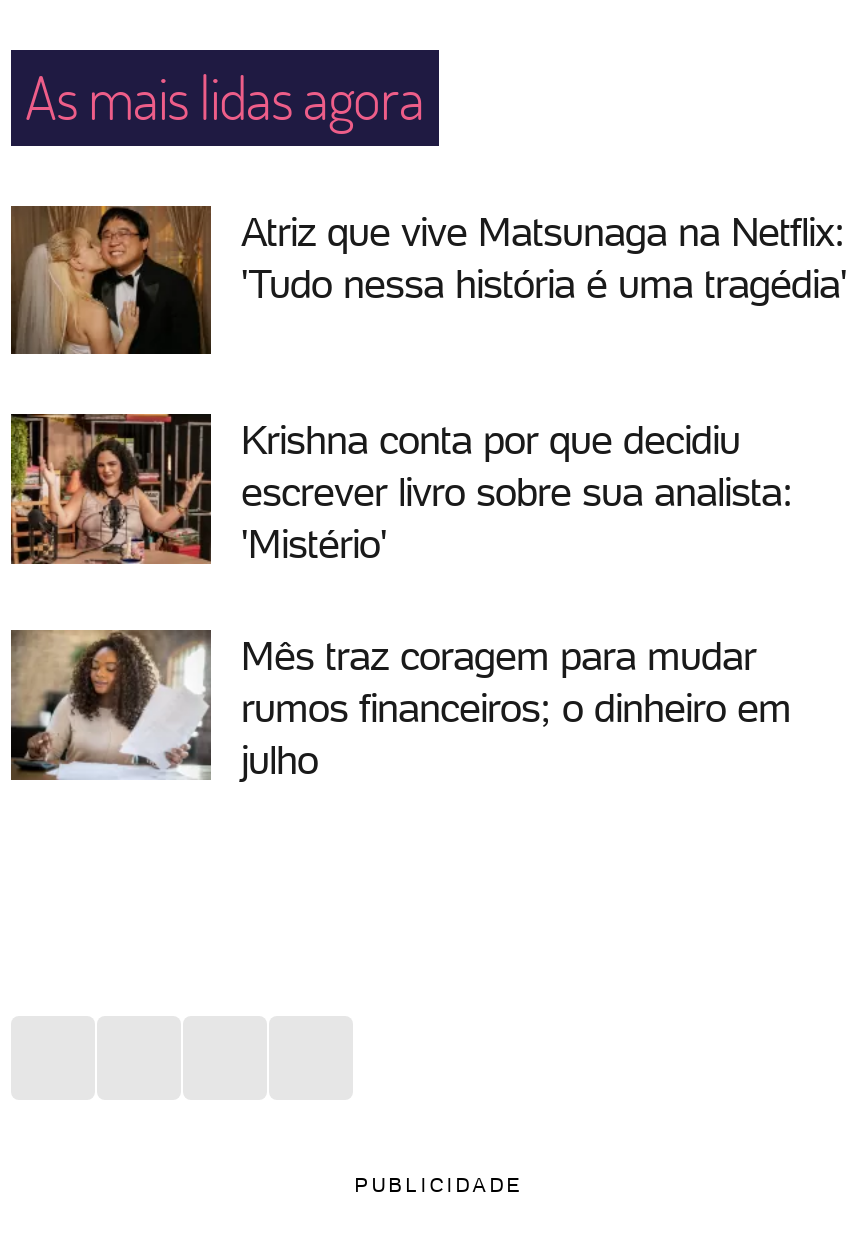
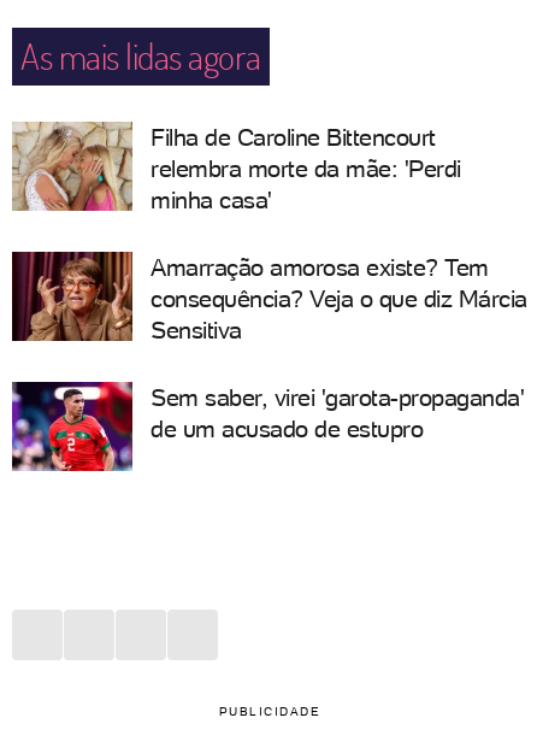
[11,206,847,356] [image] | Atriz que vive Matsunaga na Netflix: | 'Tudo nessa história é uma tragédia' -> [12,122,461,214] [image] | Filha de Caroline Bittencourt | relembra morte da mãe: 'Perdi | minha casa'
[9,412,793,570] [image] | Krishna conta por que decidiu | escrever livro sobre sua analista: | 'Mistério' -> [11,247,527,344] [image] | Amarração amorosa existe? Tem | consequência? Veja o que diz Márcia | Sensitiva
[9,628,791,786] [image] | Mês traz coragem para mudar | rumos financeiros; o dinheiro em | julho -> [11,377,524,472] [image] | Sem saber, virei 'garota-propaganda' | de um acusado de estupro

